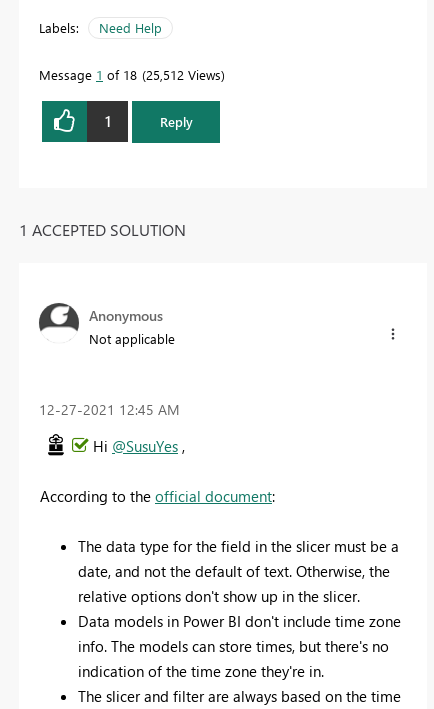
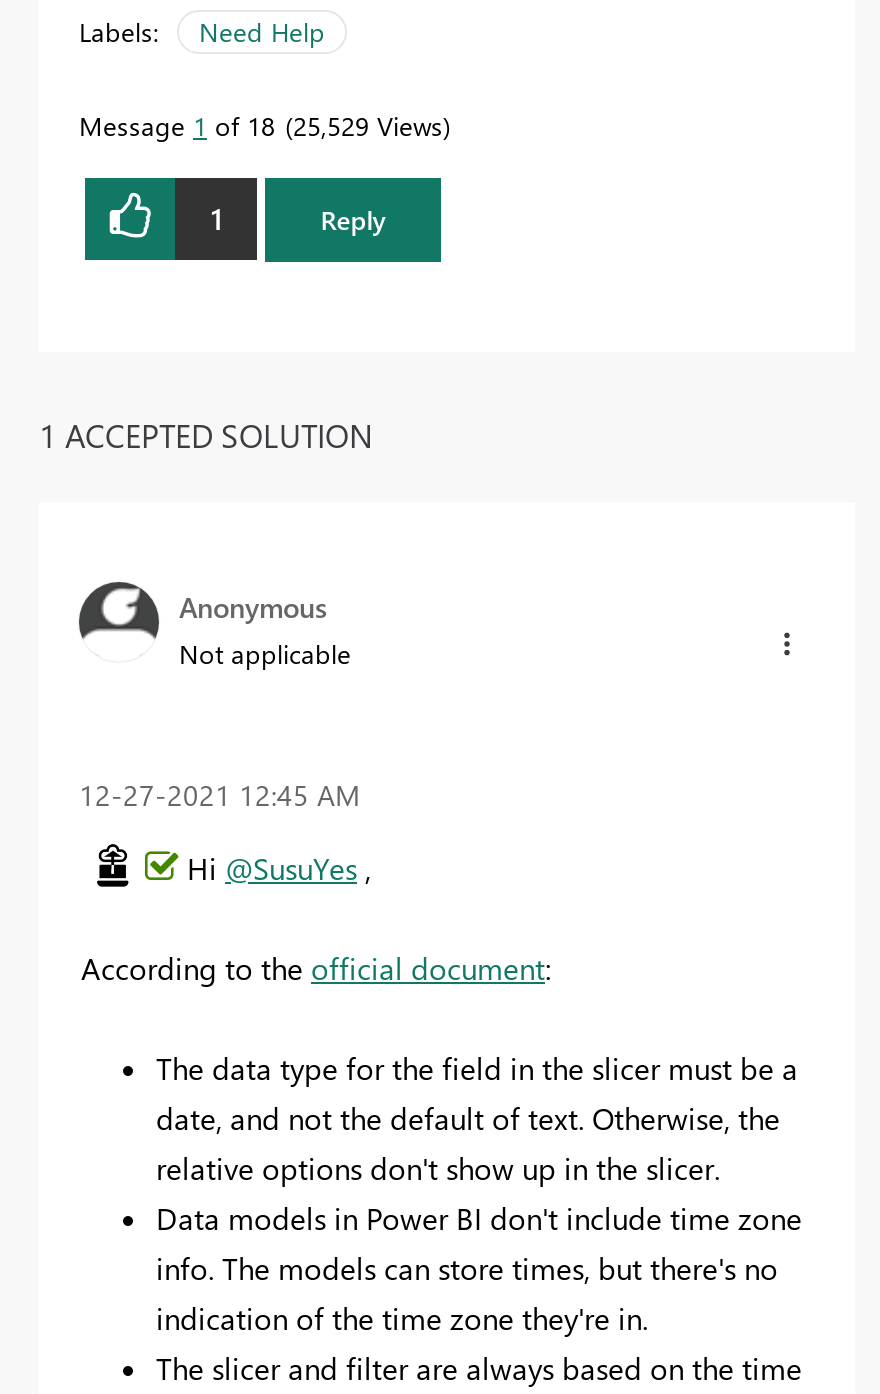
[39,66,221,83] Message 1 of 18 25,512 Views -> [79,107,443,141] Message 1 of 18 25,529 Views

